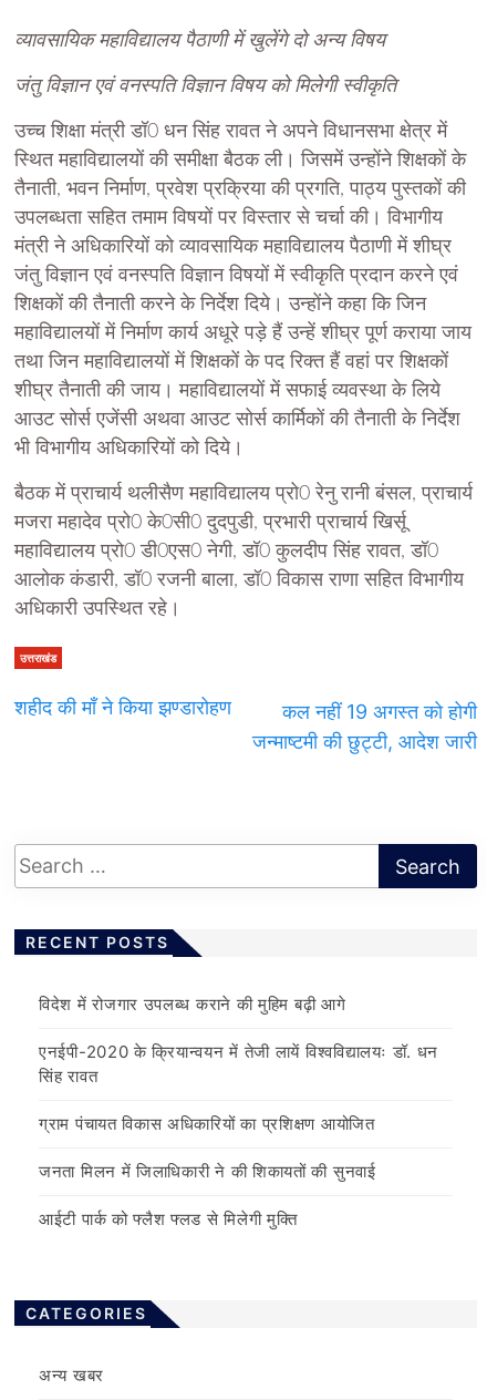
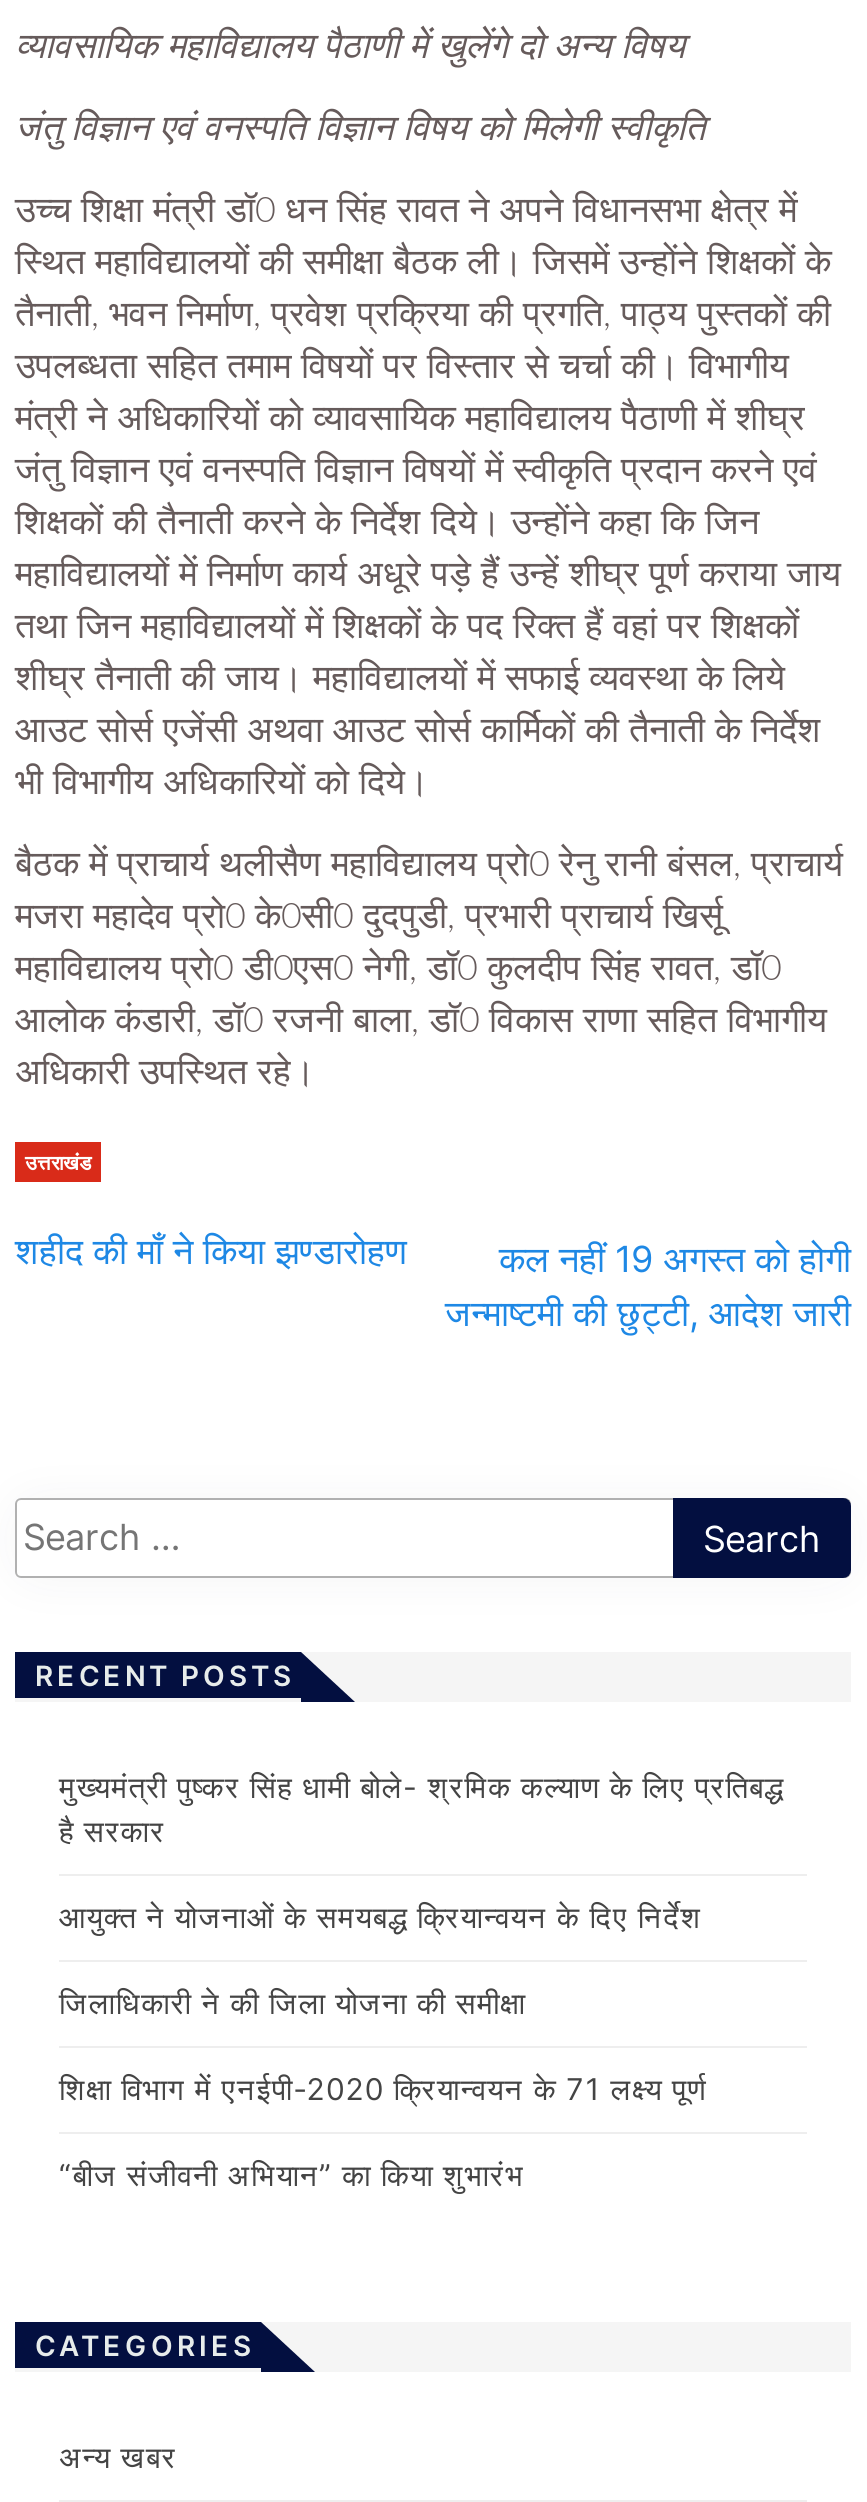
[39,993,346,1014] विदेश में रोजगार उपलब्ध कराने की मुहिम बढ़ी आगे -> [59,1767,784,1849] मुख्यमंत्री पुष्कर सिंह धामी बोले- श्रमिक कल्याण के लिए प्रतिबद्ध | है सरकार
[39,1041,438,1086] एनईपी-2020 के क्रियान्वयन में तेजी लायें विश्वविद्यालयः डॉ. धन | सिंह रावत -> [59,1897,702,1935] आयुक्त ने योजनाओं के समयबद्ध क्रियान्वयन के दिए निर्देश
[39,1113,375,1134] ग्राम पंचायत विकास अधिकारियों का प्रशिक्षण आयोजित -> [59,1983,526,2021] जिलाधिकारी ने की जिला योजना की समीक्षा
[39,1160,376,1181] जनता मिलन में जिलाधिकारी ने की शिकायतों की सुनवाई -> [59,2069,707,2107] शिक्षा विभाग में एनईपी-2020 क्रियान्वयन के 71 लक्ष्य पूर्ण
[39,1208,297,1229] आईटी पार्क को फ्लैश फ्लड से मिलेगी मुक्ति -> [59,2155,525,2193] “बीज संजीवनी अभियान” का किया शुभारंभ

